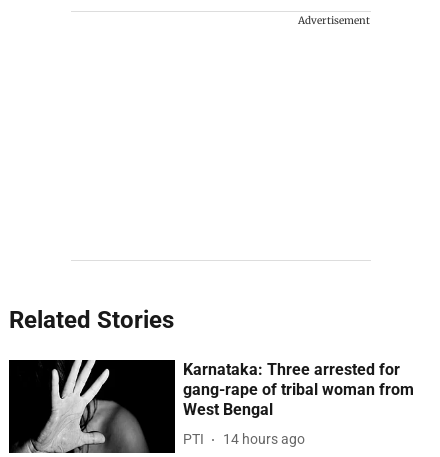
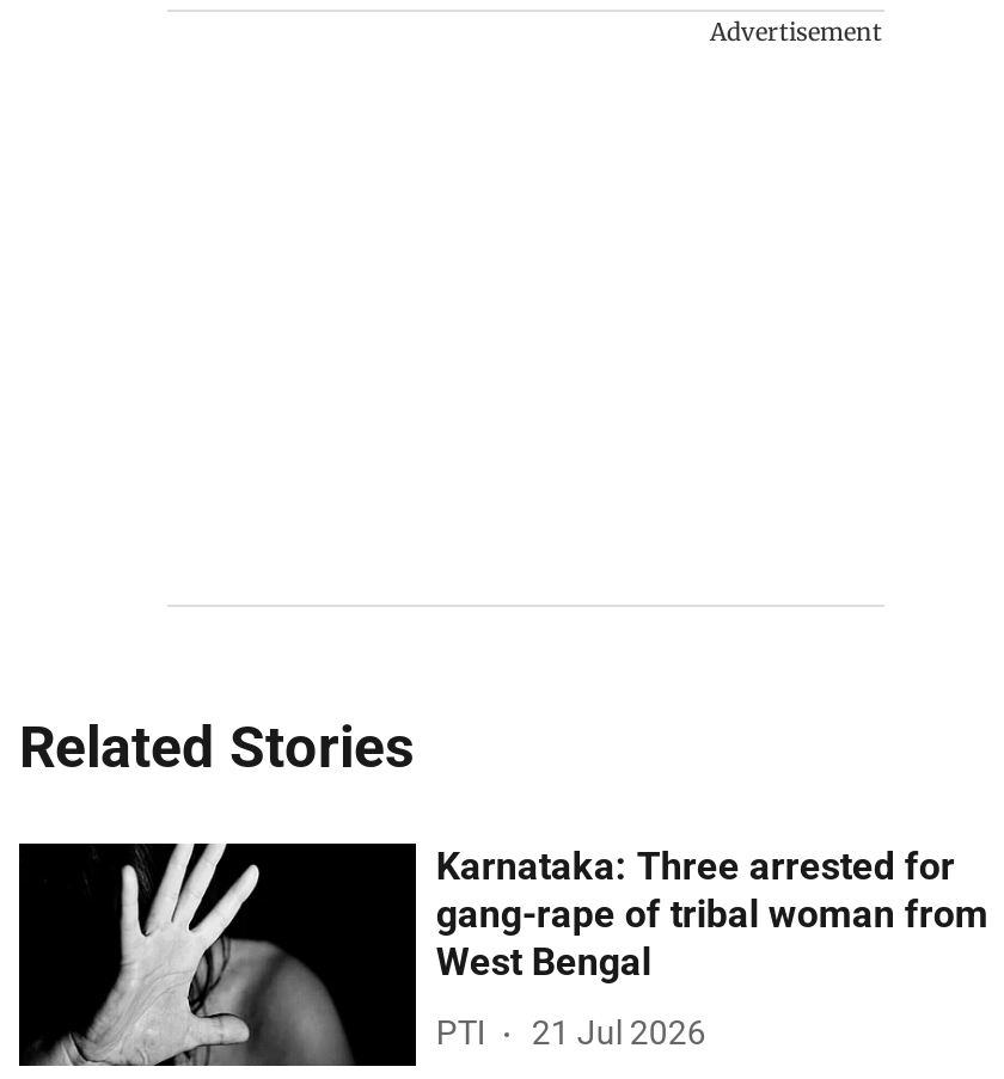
[183,431,305,447] PTI 14 hours ago -> [436,1013,706,1052] PTI 21 Jul 2026

